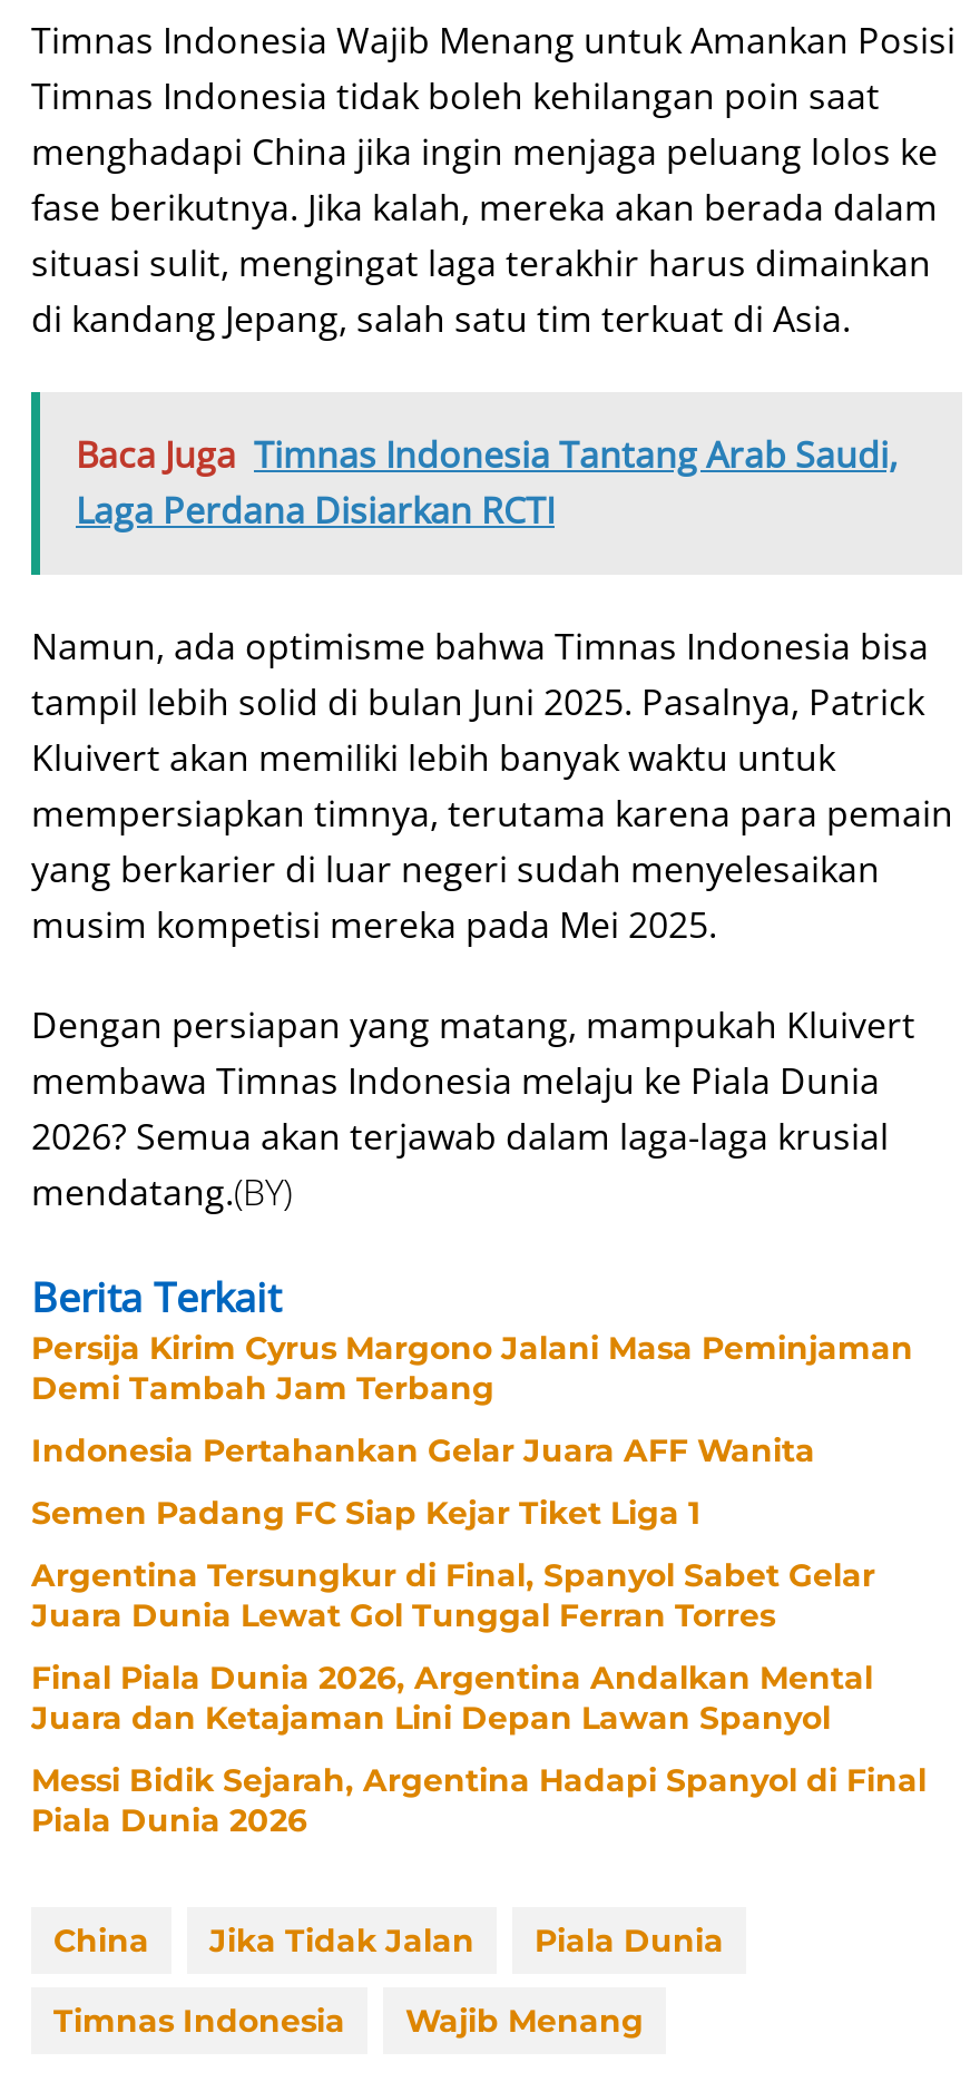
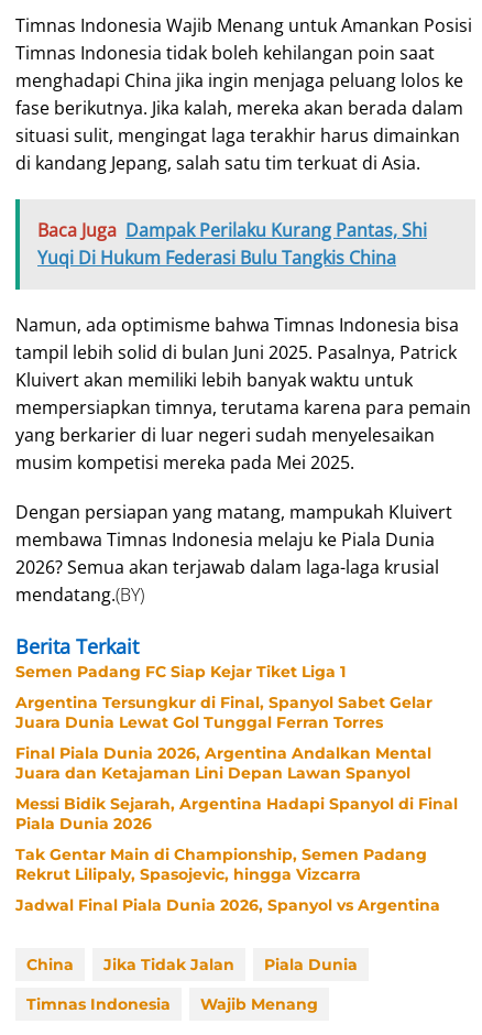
[76,430,898,534] Baca Juga Timnas Indonesia Tantang Arab Saudi, | Laga Perdana Disiarkan RCTI -> [37,218,427,270] Baca Juga Dampak Perilaku Kurang Pantas, Shi | Yuqi Di Hukum Federasi Bulu Tangkis China
[31,1328,913,1470] Persija Kirim Cyrus Margono Jalani Masa Peminjaman | Demi Tambah Jam Terbang | Indonesia Pertahankan Gelar Juara AFF Wanita -> none
moved [31,1492,927,1840] -> [15,662,458,833]: Semen Padang FC Siap Kejar Tiket Liga 1 | Argentina Tersungkur di Final, Spanyol Sabet Gelar | Juara Dunia Lewat Gol Tunggal Ferran Torres | Final Piala Dunia 2026, Argentina Andalkan Mental | Juara dan Ketajaman Lini Depan Lawan Spanyol | Messi Bidik Sejarah, Argentina Hadapi Spanyol di Final | Piala Dunia 2026
none -> [15,844,440,915] Tak Gentar Main di Championship, Semen Padang | Rekrut Lilipaly, Spasojevic, hingga Vizcarra | Jadwal Final Piala Dunia 2026, Spanyol vs Argentina

